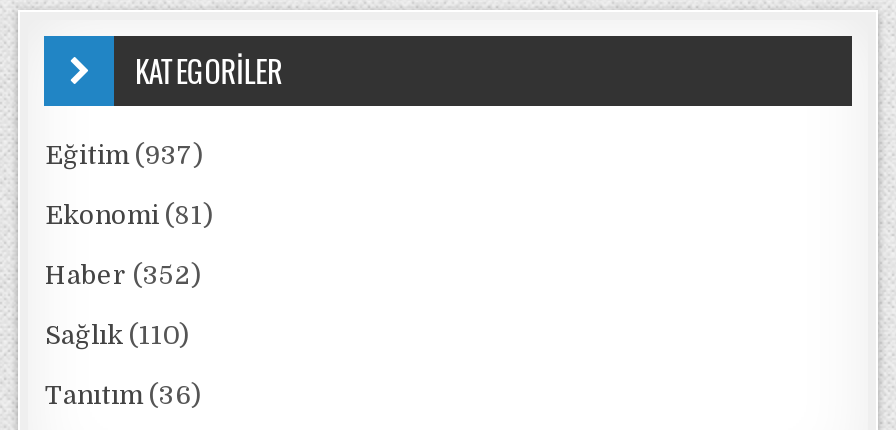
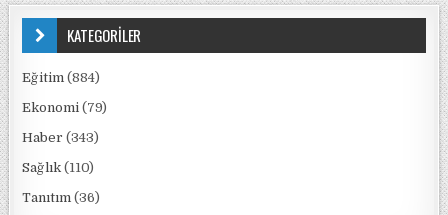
[45,140,203,170] Eğitim (937) -> [22,70,100,85] Eğitim (884)
[45,200,213,230] Ekonomi (81) -> [22,100,107,115] Ekonomi (79)
[45,260,201,290] Haber (352) -> [22,130,99,145] Haber (343)

